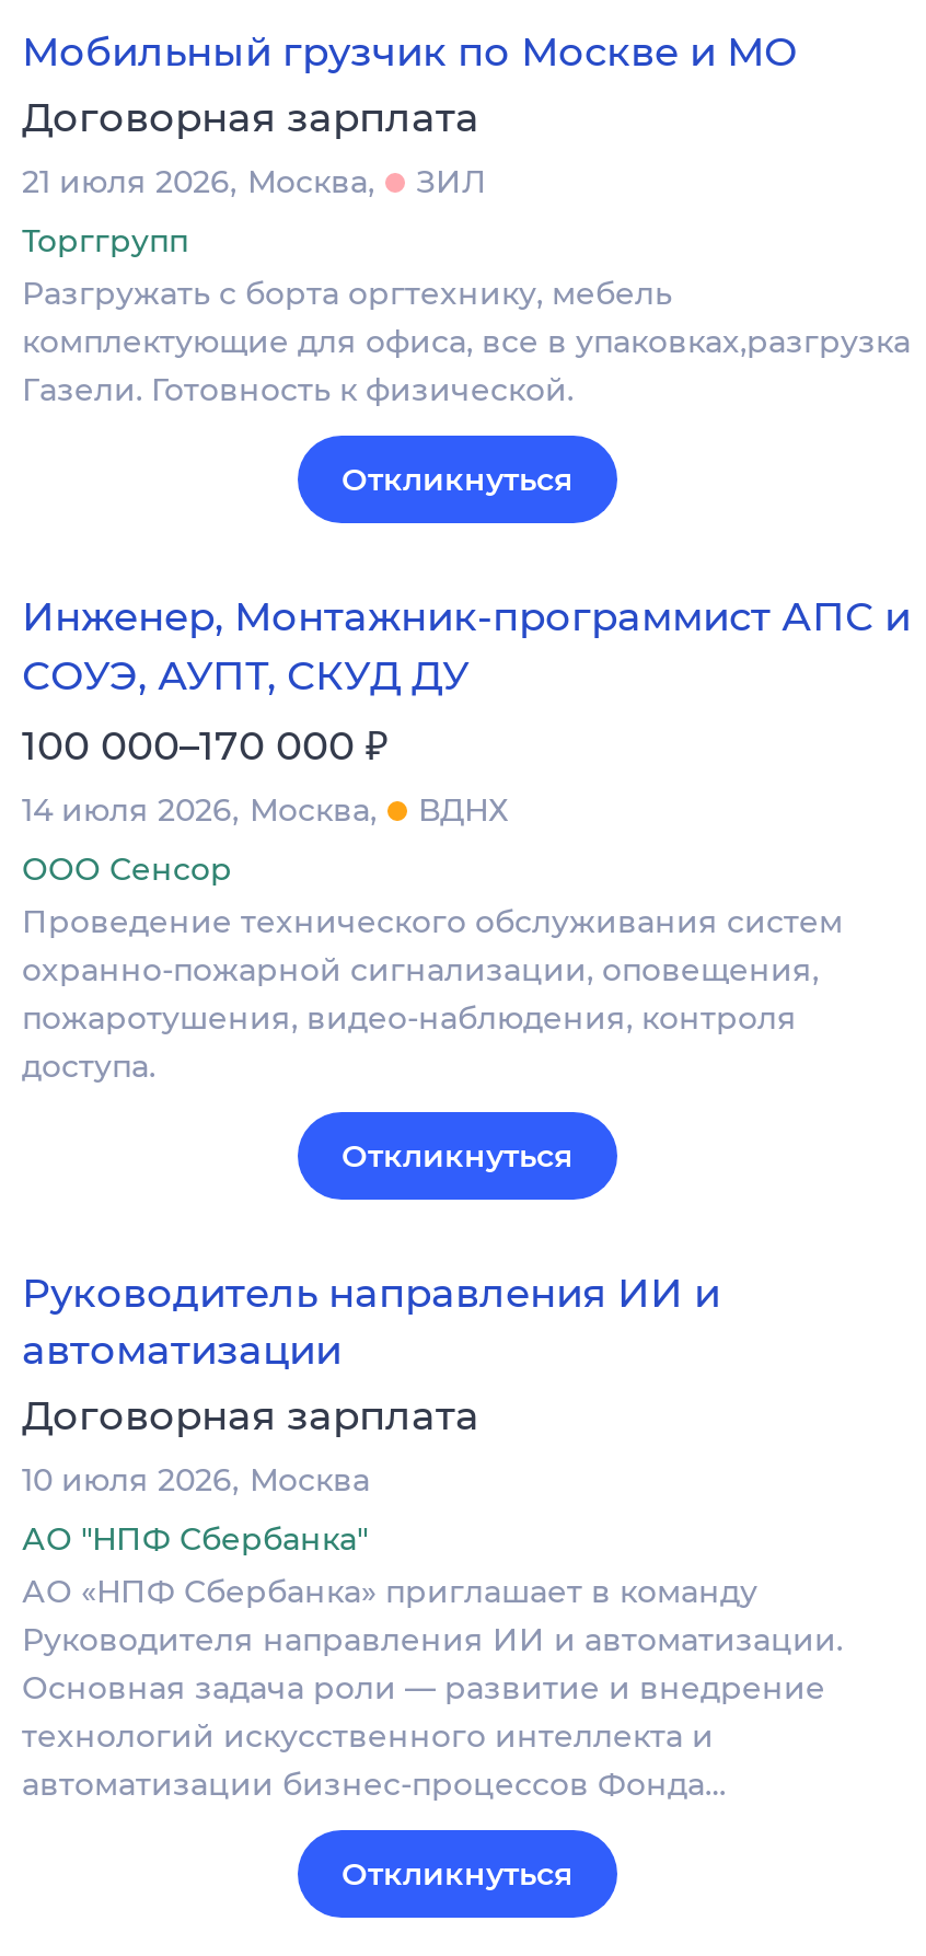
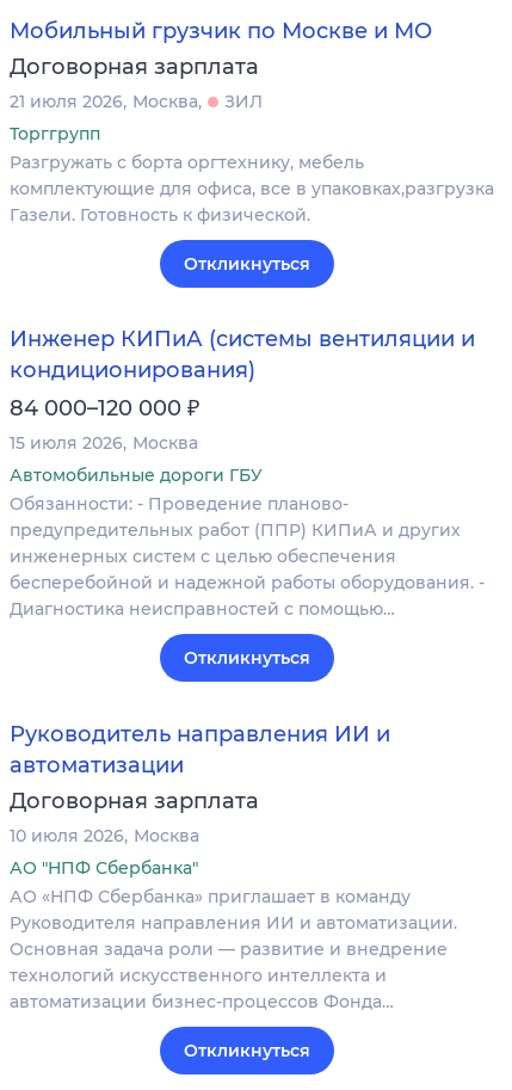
[22,595,911,829] Инженер, Монтажник-программист АПС и | СОУЭ, АУПТ, СКУД ДУ | 100 000–170 000 ₽ | 14 июля 2026 Москва | ВДНХ -> [10,326,475,454] Инженер КИПиА (системы вентиляции и | кондиционирования) | 84 000–120 000 ₽ | 15 июля 2026 Москва
[22,849,843,1086] ООО Сенсор | Проведение технического обслуживания систем | охранно-пожарной сигнализации, оповещения, | пожаротушения, видео-наблюдения, контроля | доступа. -> [10,465,485,620] Автомобильные дороги ГБУ | Обязанности: - Проведение планово- | предупредительных работ (ППР) КИПиА и других | инженерных систем с целью обеспечения | бесперебойной и надежной работы оборудования. - | Диагностика неисправностей с помощью…

